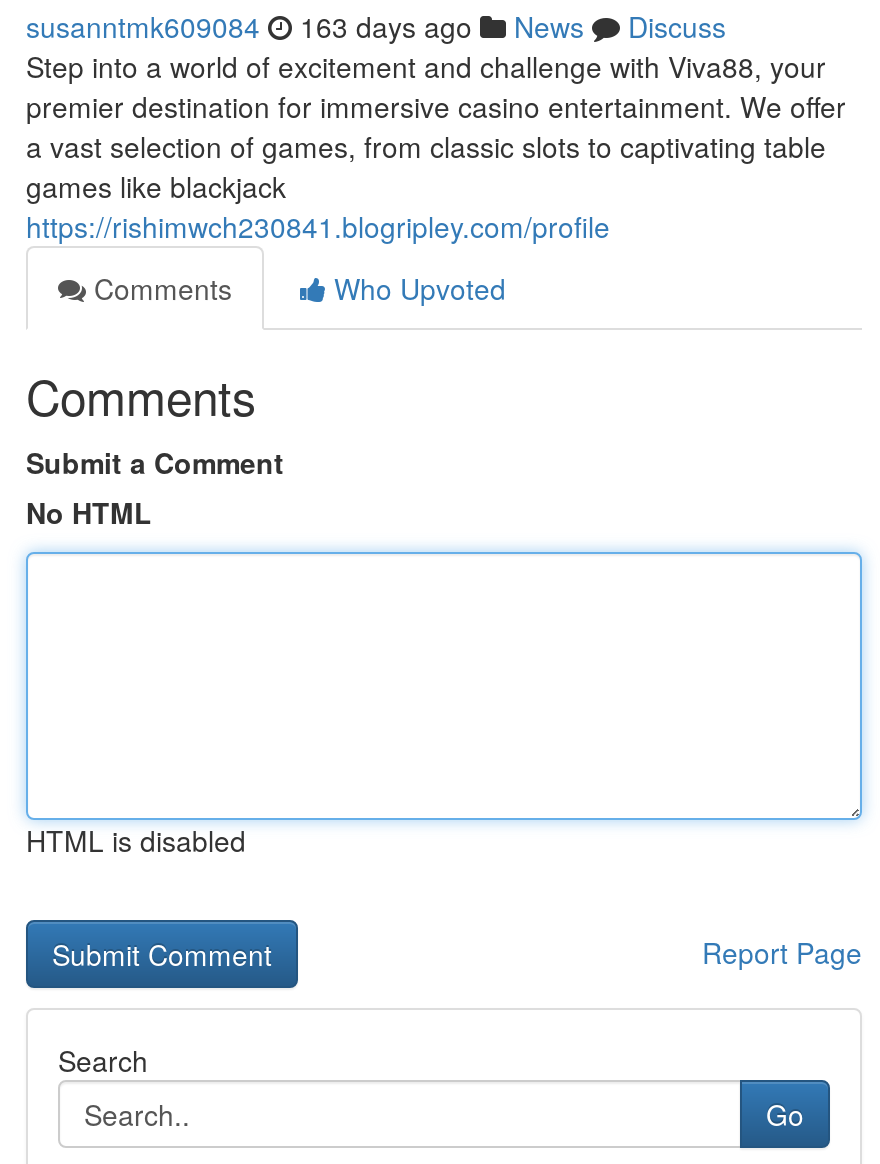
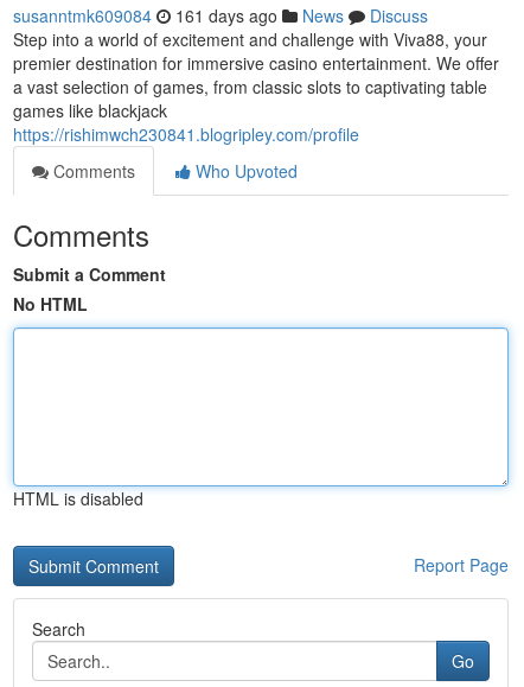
[26,6,726,46] susanntmk609084 163 days ago News Discuss -> [13,4,428,27] susanntmk609084 161 days ago News Discuss

